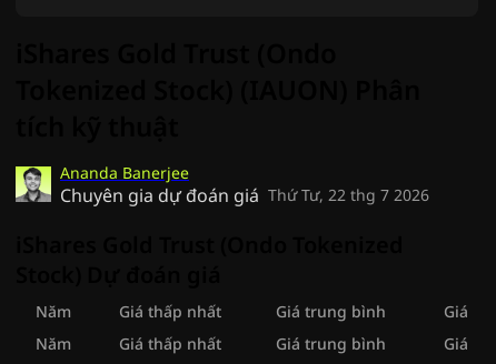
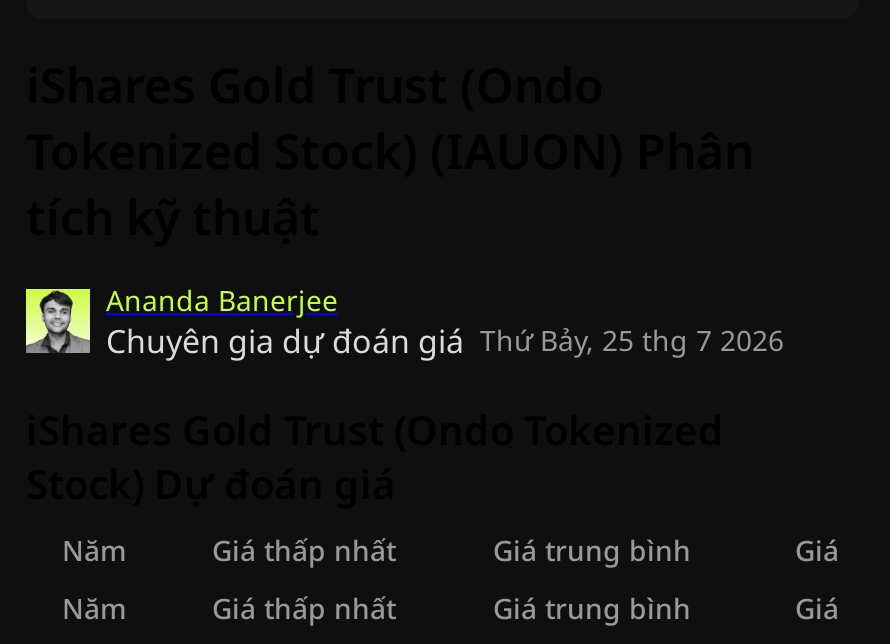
[60,183,429,207] Chuyên gia dự đoán giá Thứ Tư, 22 thg 7 2026 -> [106,319,784,363] Chuyên gia dự đoán giá Thứ Bảy, 25 thg 7 2026

